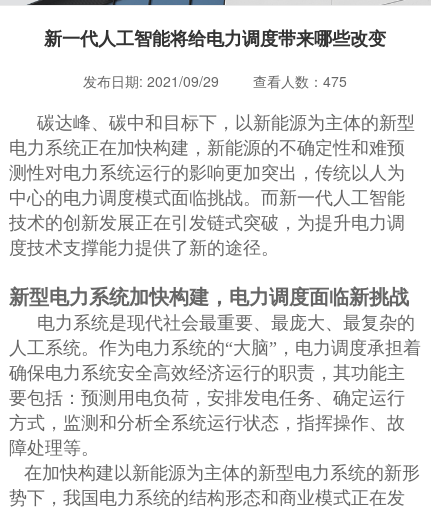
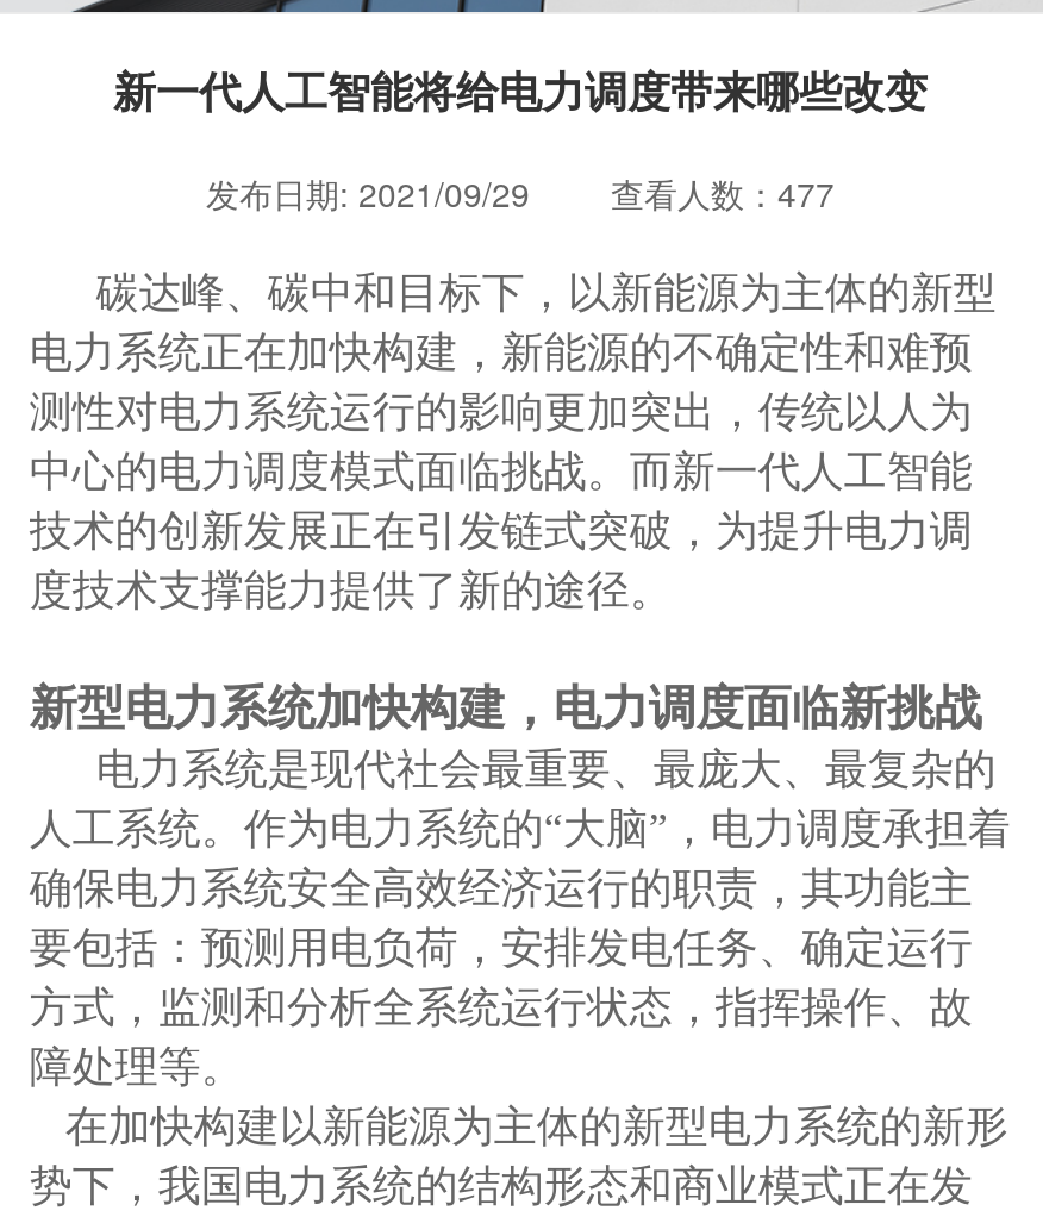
[83,71,347,91] 发布日期: 2021/09/29 查看人数：475 -> [206,169,835,216] 发布日期: 2021/09/29 查看人数：477

